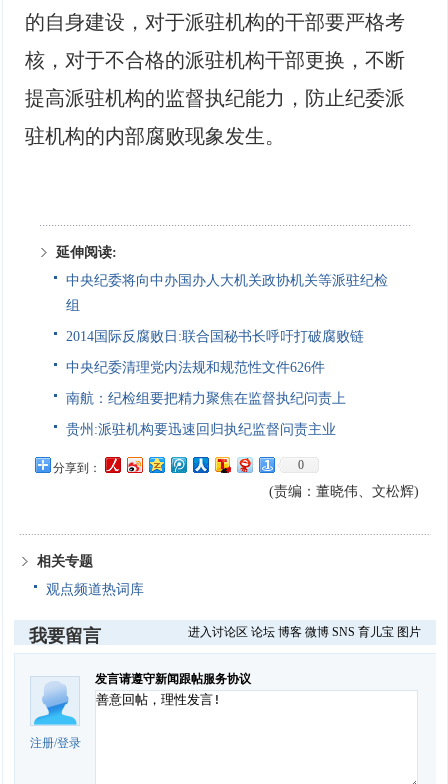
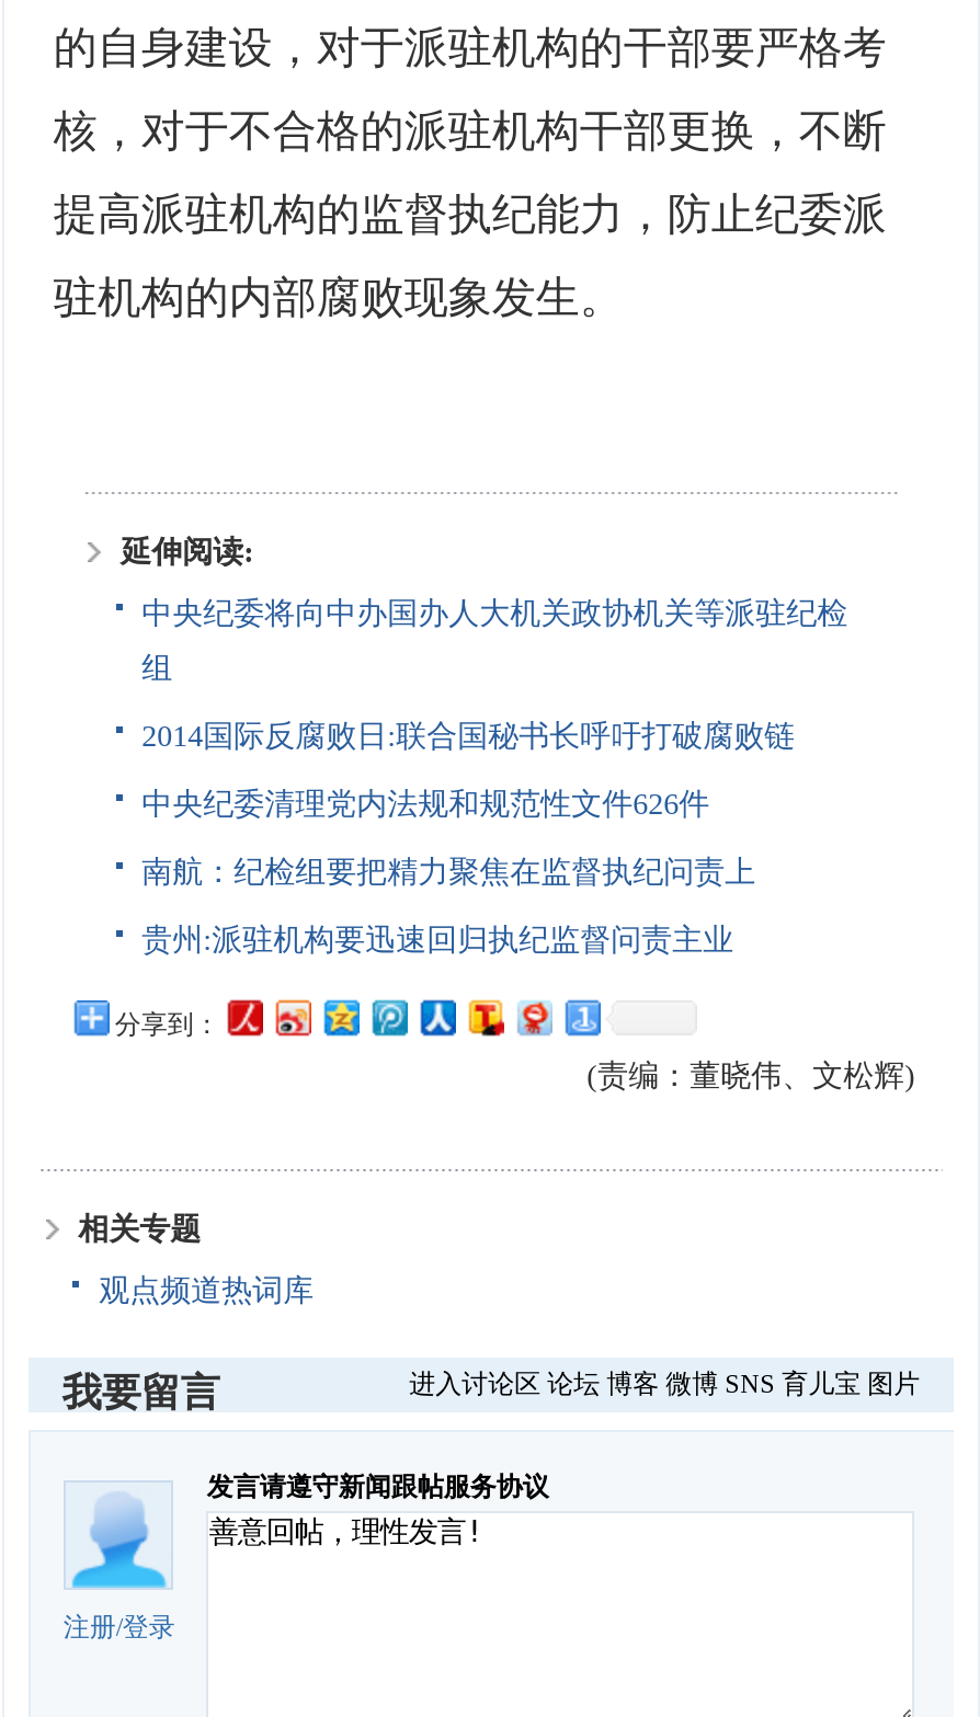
[298,458,304,472] 0 -> none

